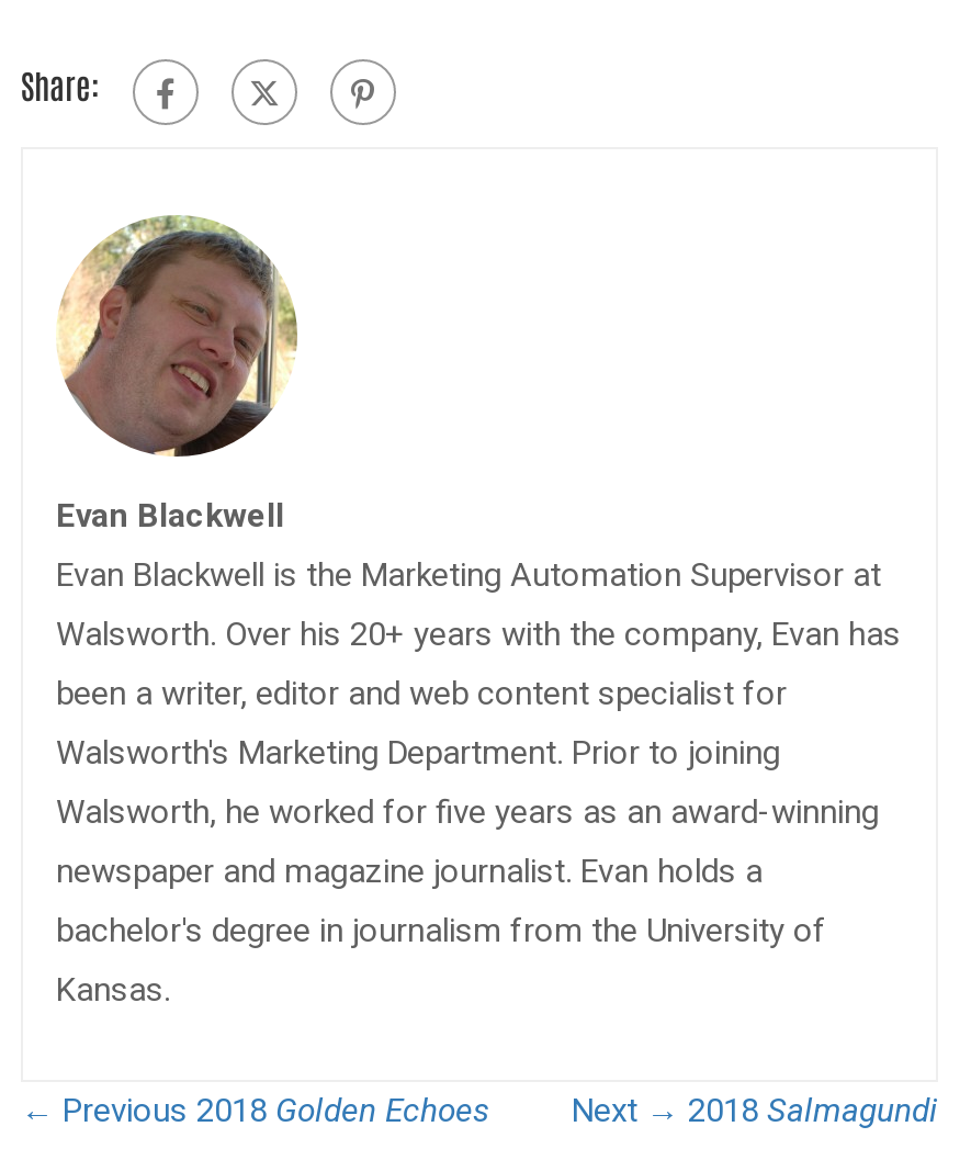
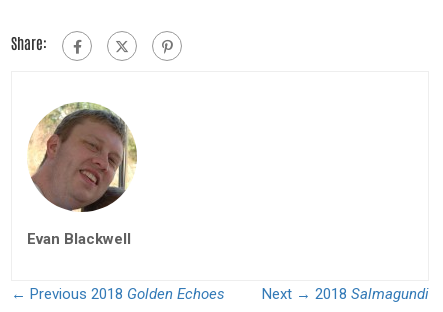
[56,554,901,1009] Evan Blackwell is the Marketing Automation Supervisor at | Walsworth. Over his 20+ years with the company, Evan has | been a writer, editor and web content specialist for | Walsworth's Marketing Department. Prior to joining | Walsworth, he worked for five years as an award-winning | newspaper and magazine journalist. Evan holds a | bachelor's degree in journalism from the University of | Kansas. -> none

